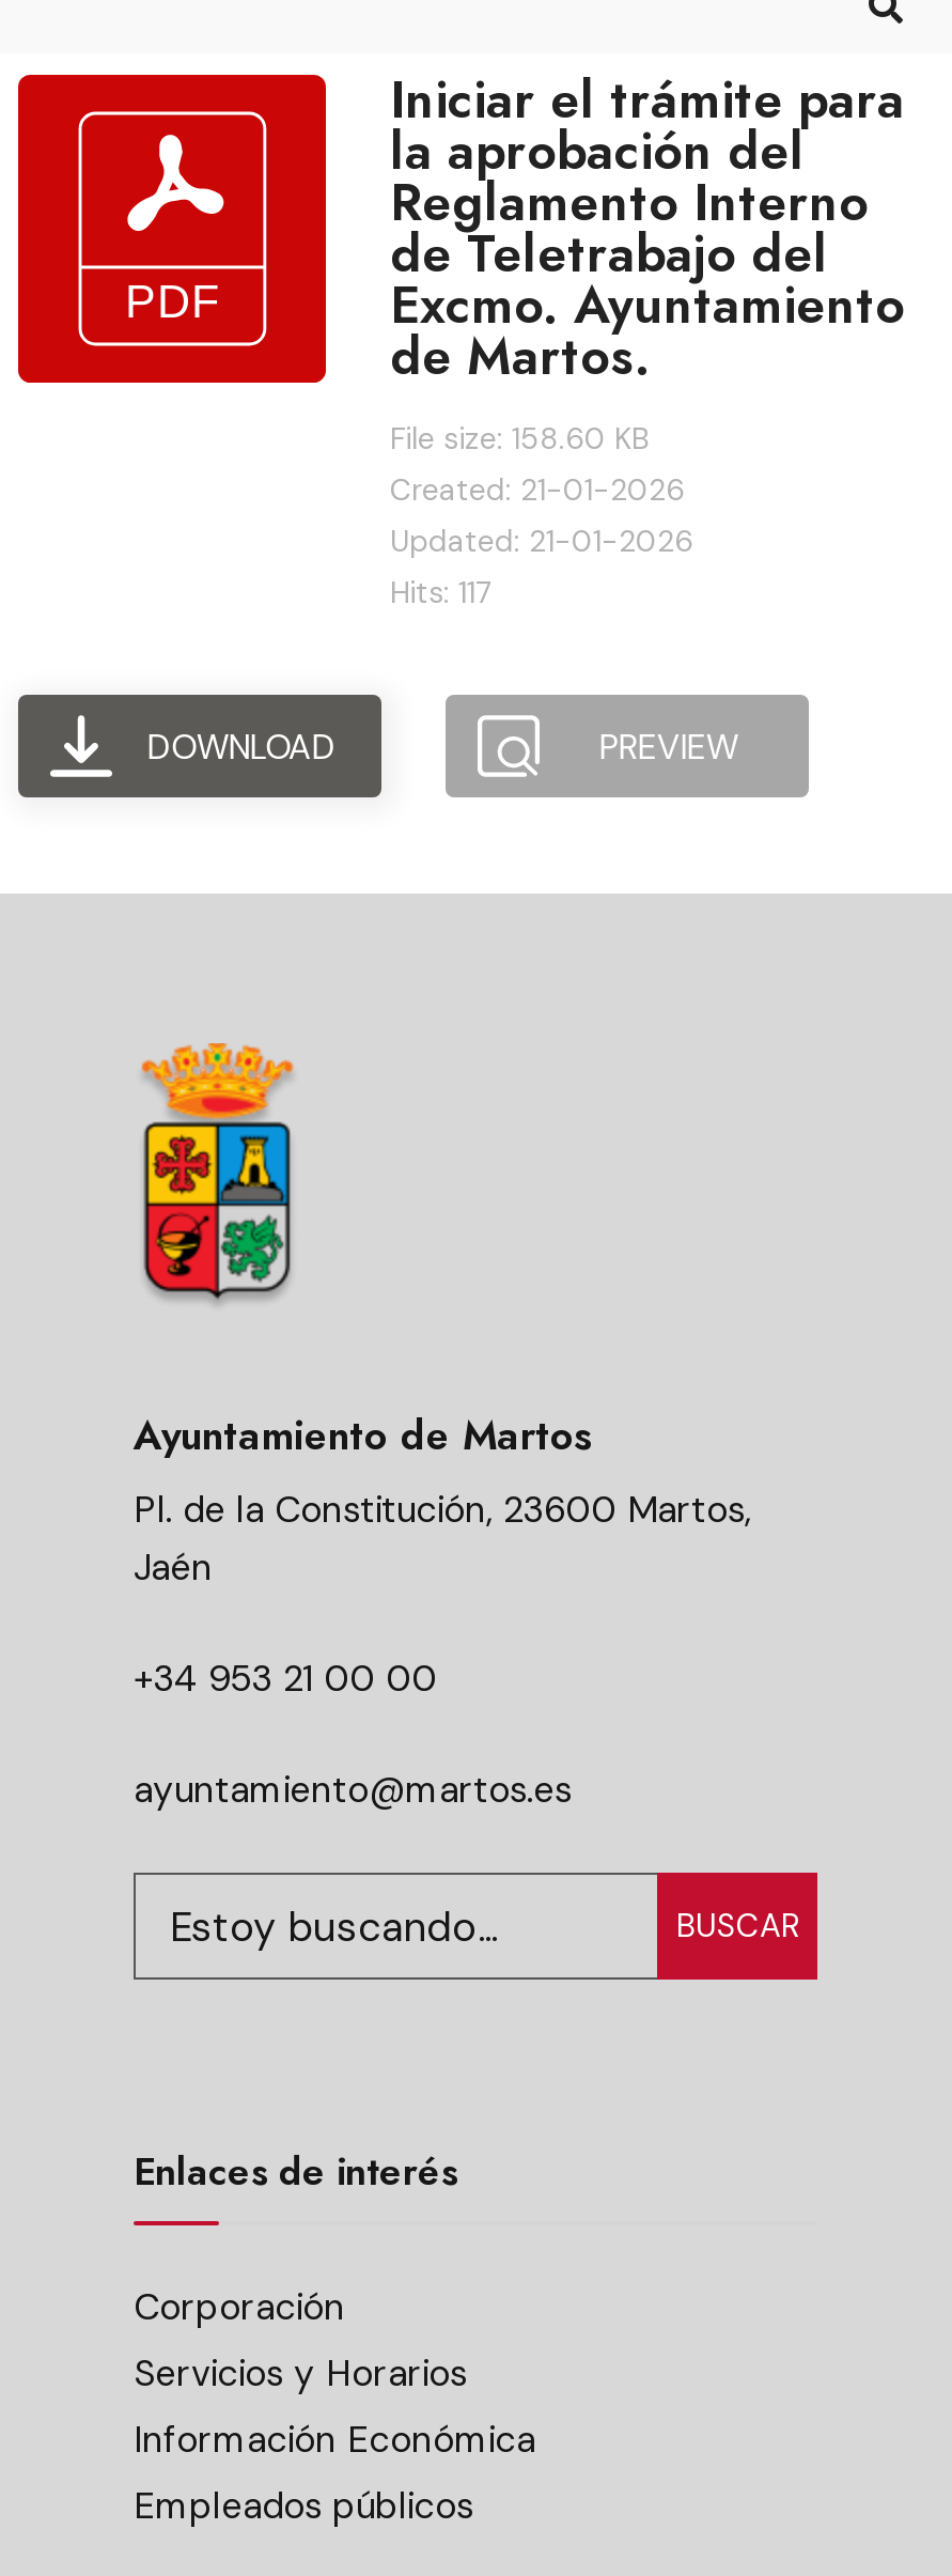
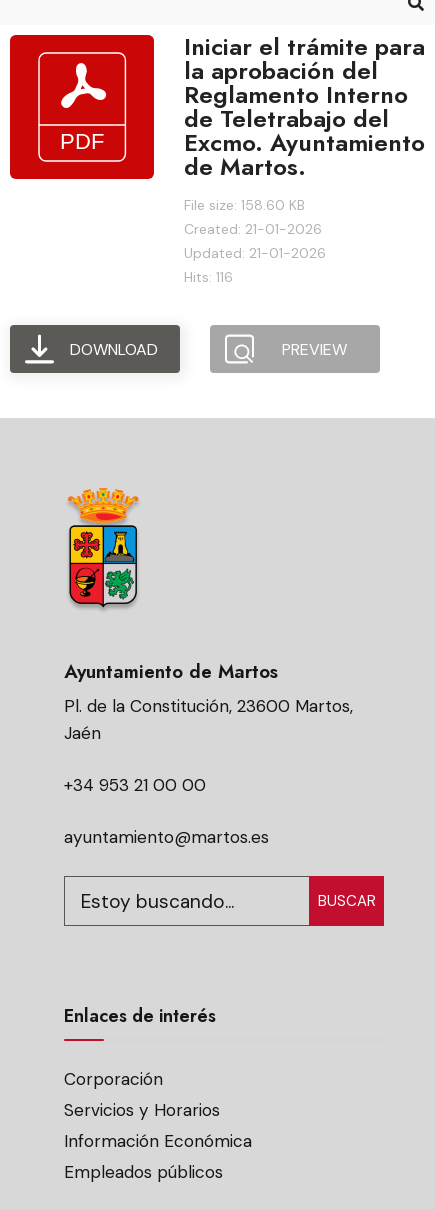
[390,573,490,611] Hits: 117 -> [184,268,233,286] Hits: 116

